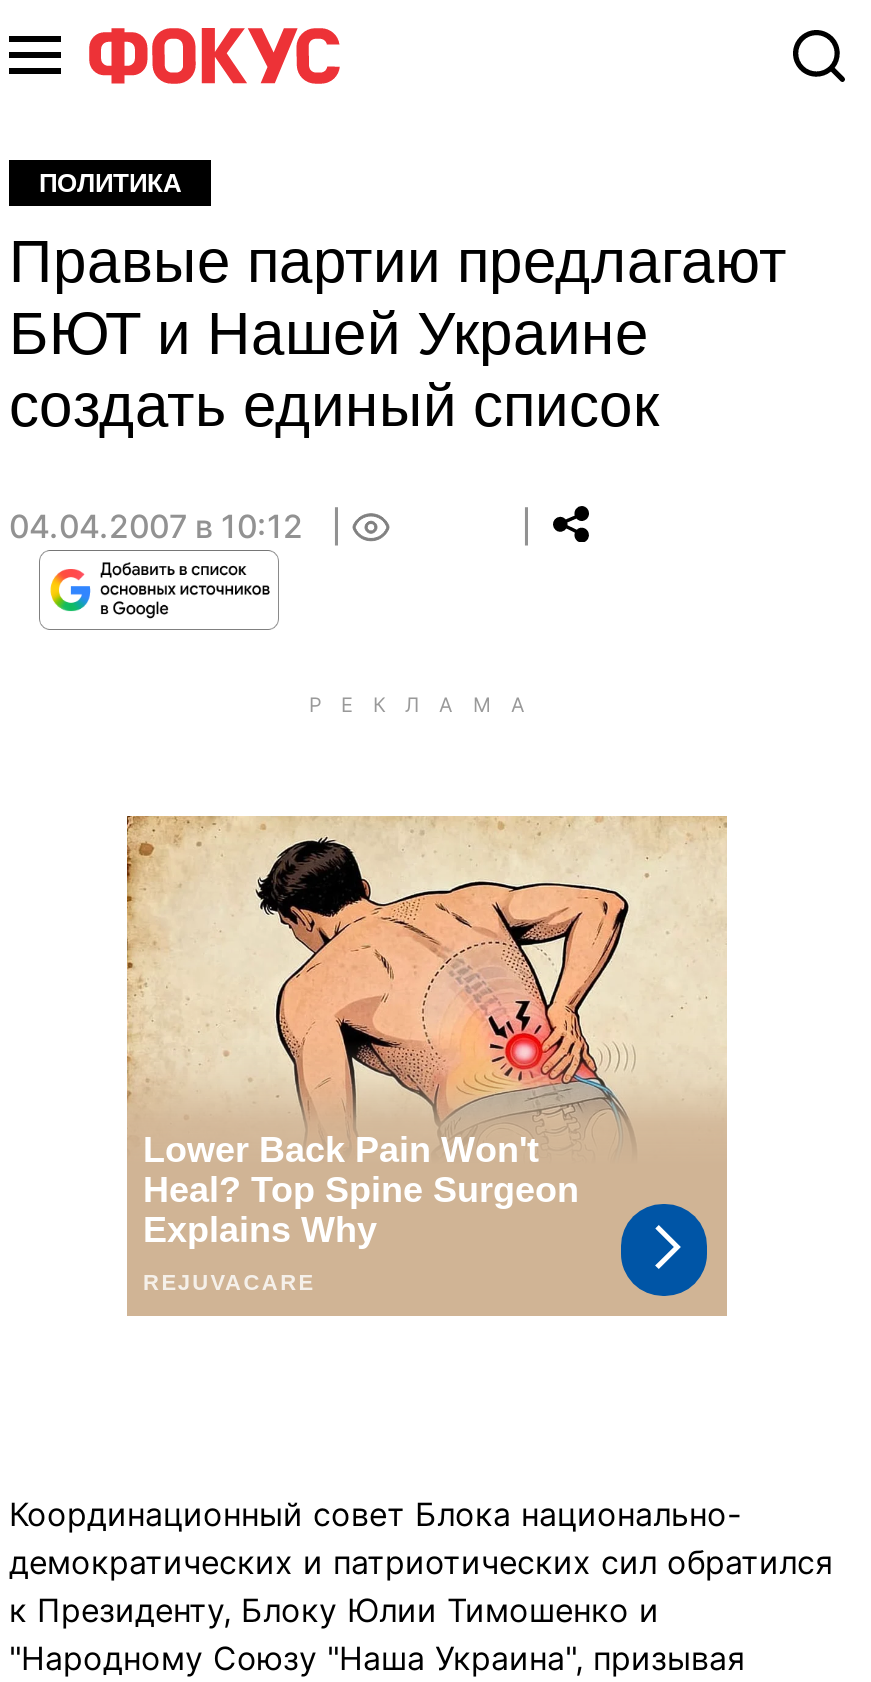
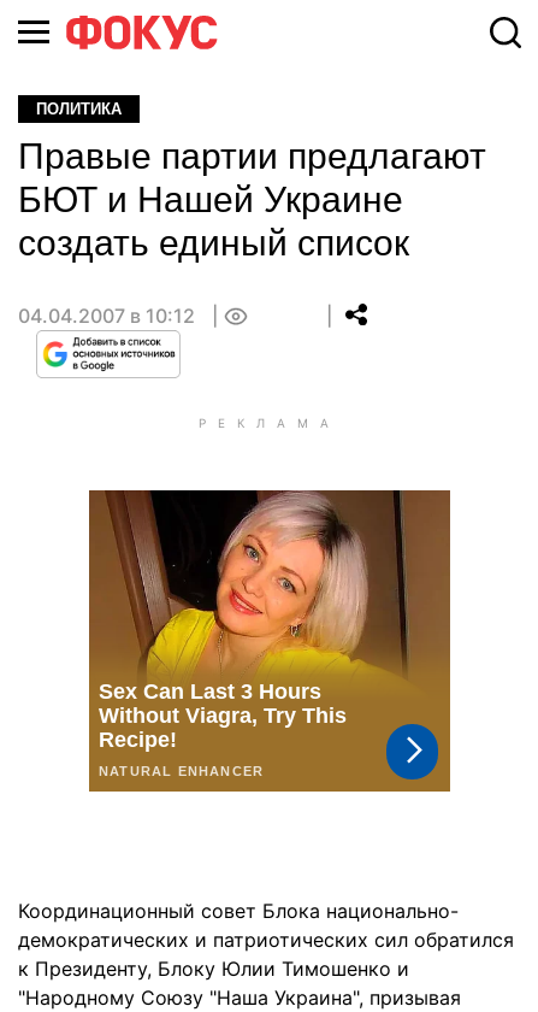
[127,816,725,1314] [image] -> [89,489,450,792] [image]

